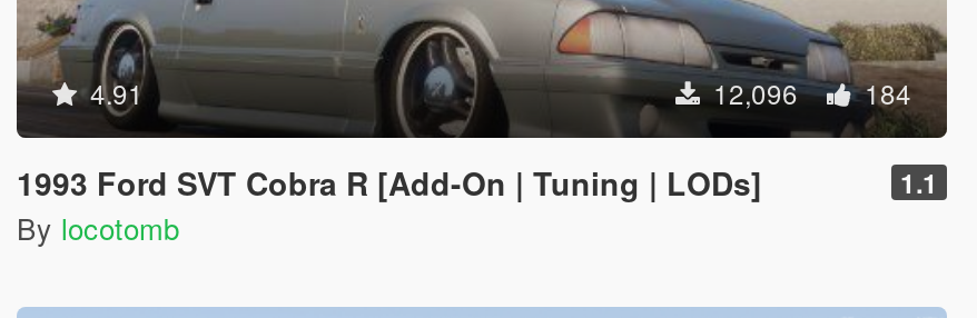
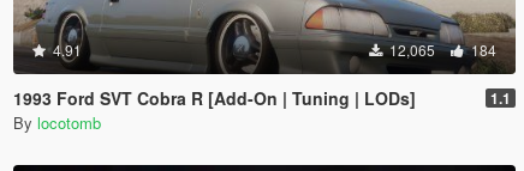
[707,72,911,110] 12,096 184 -> [386,39,496,59] 12,065 184

